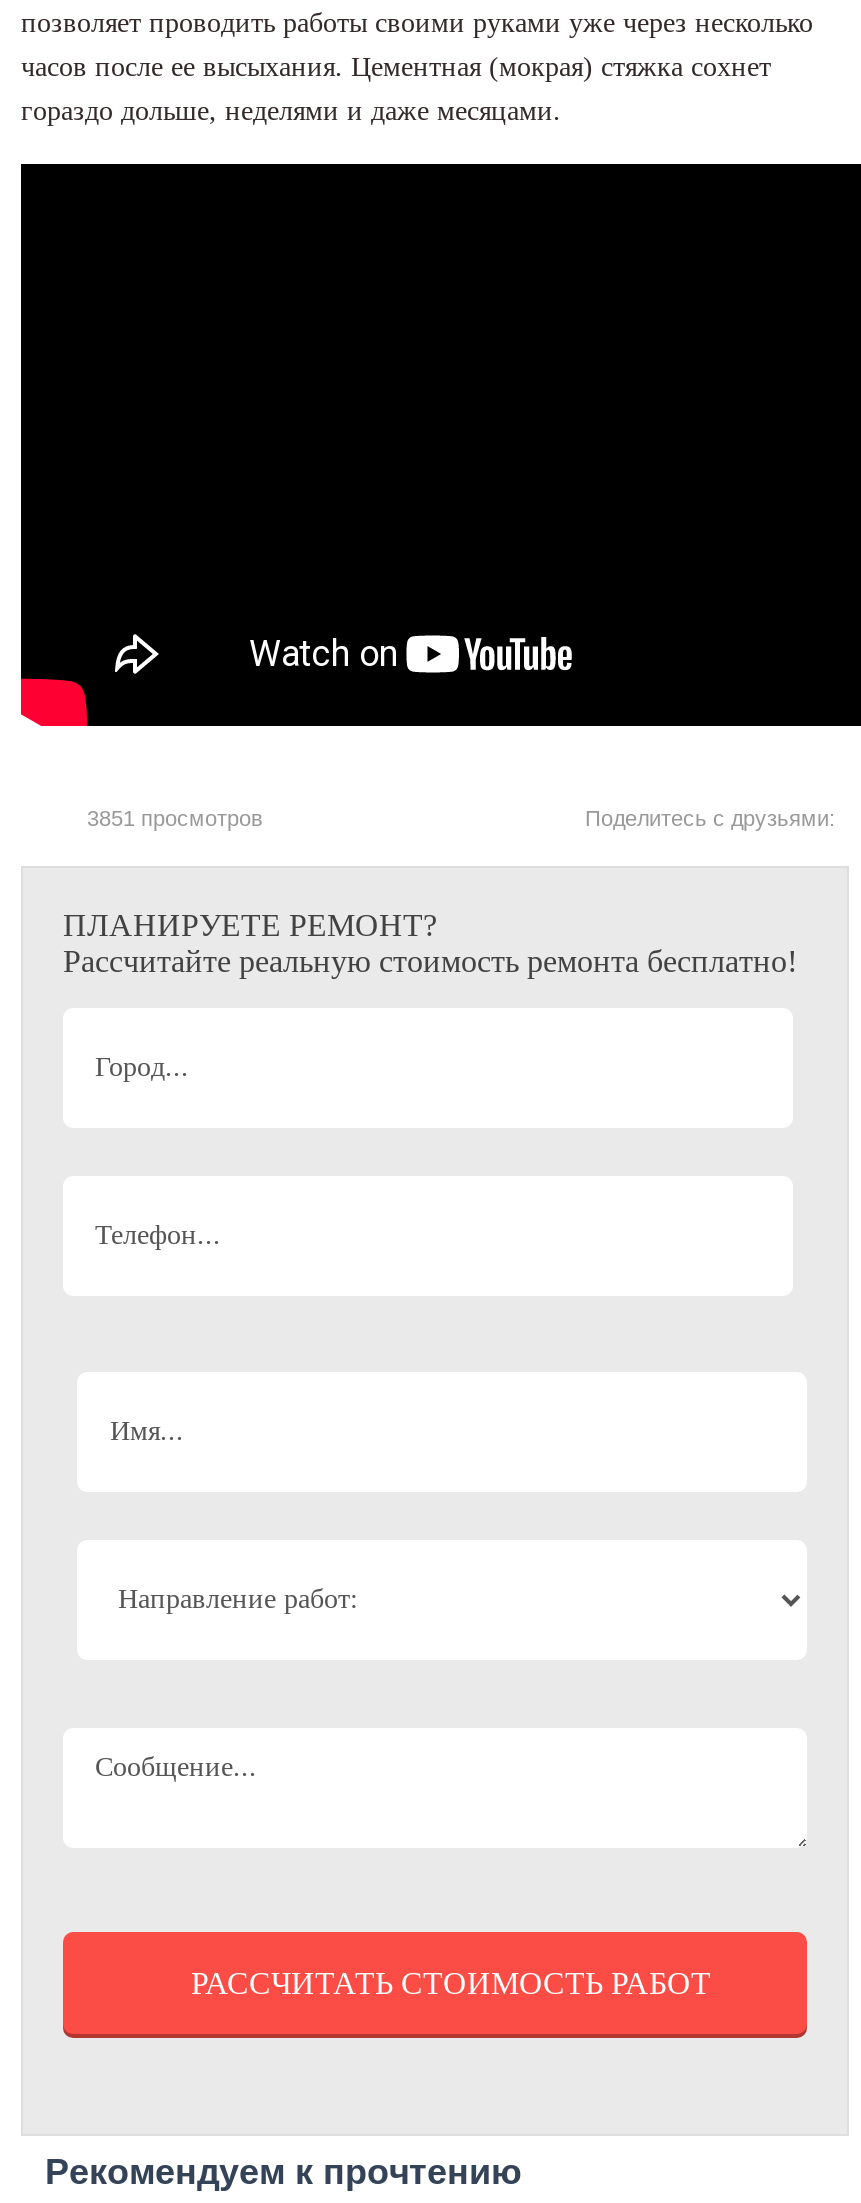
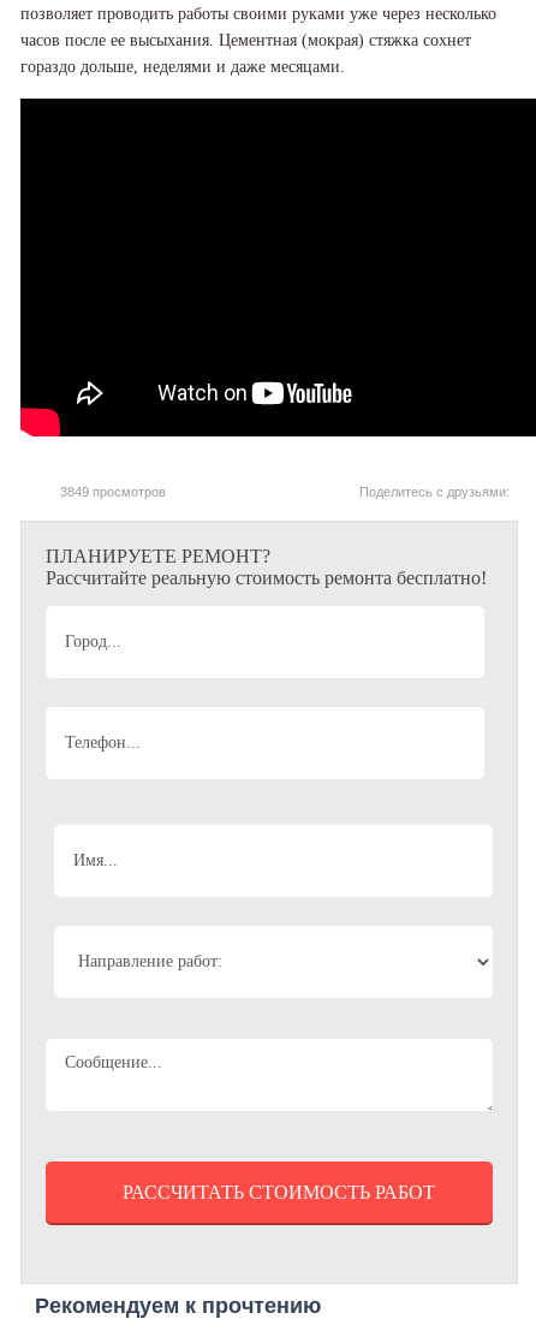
[87,806,263,830] 3851 просмотров -> [60,484,166,499] 3849 просмотров

